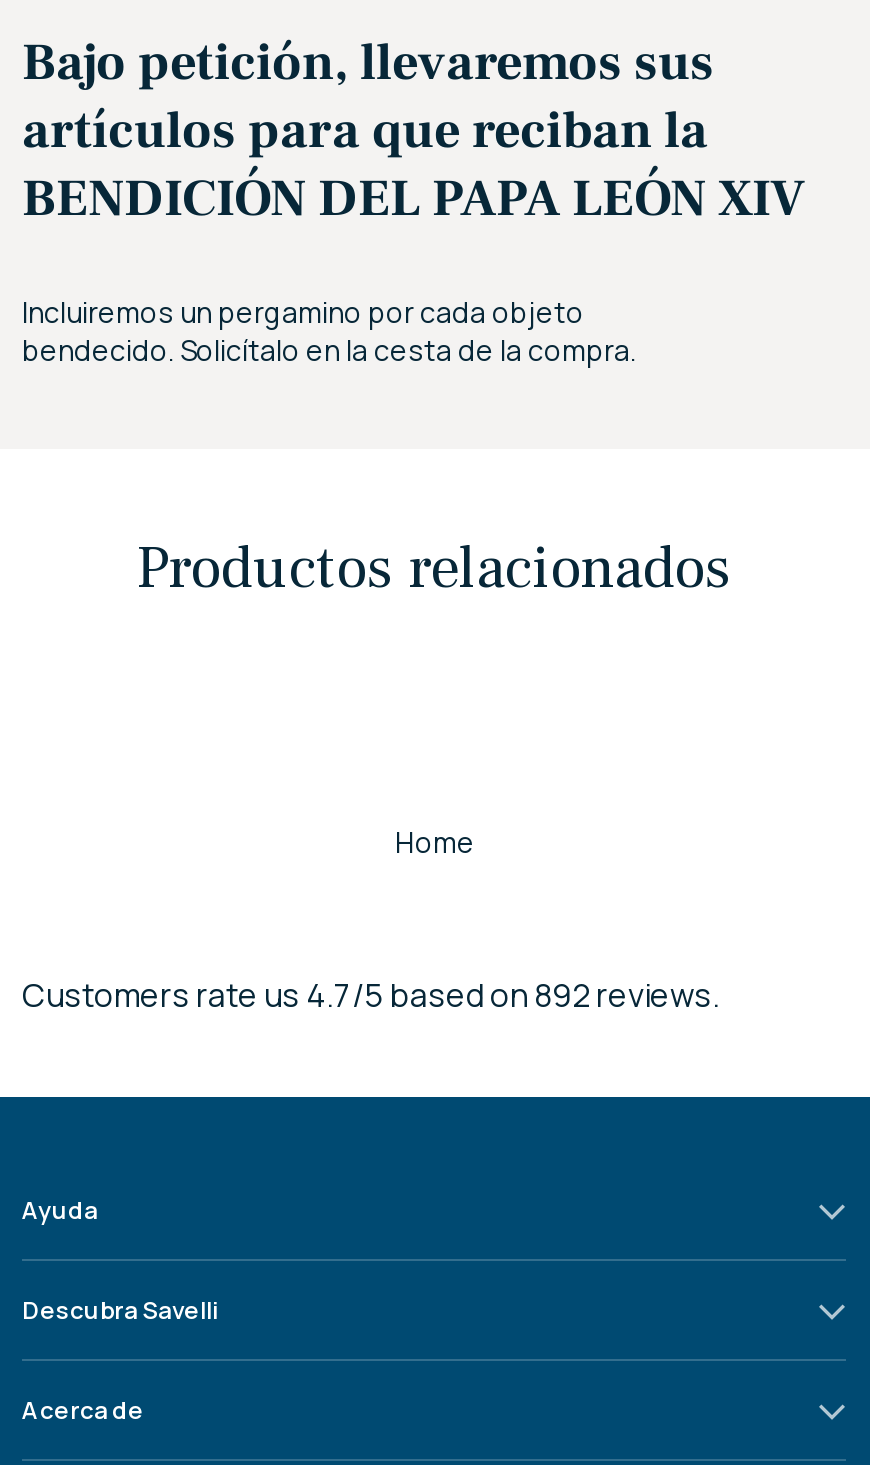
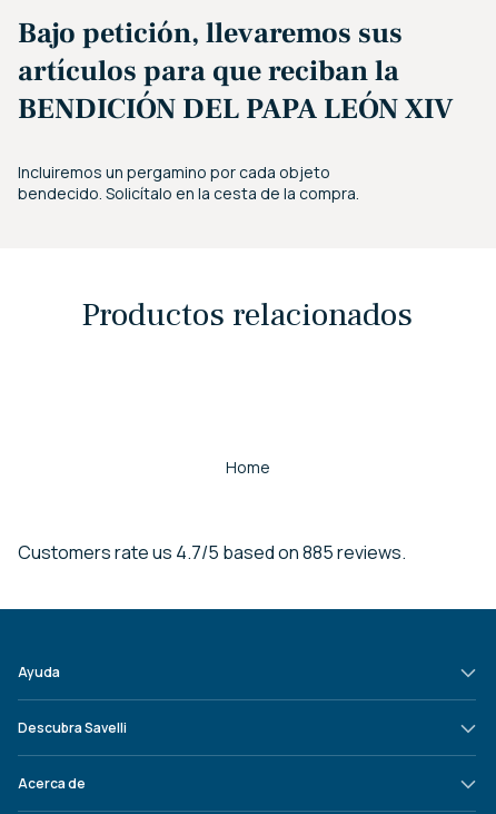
[22,973,720,1017] Customers rate us 4.7/5 based on 892 reviews. -> [18,540,406,564] Customers rate us 4.7/5 based on 885 reviews.

